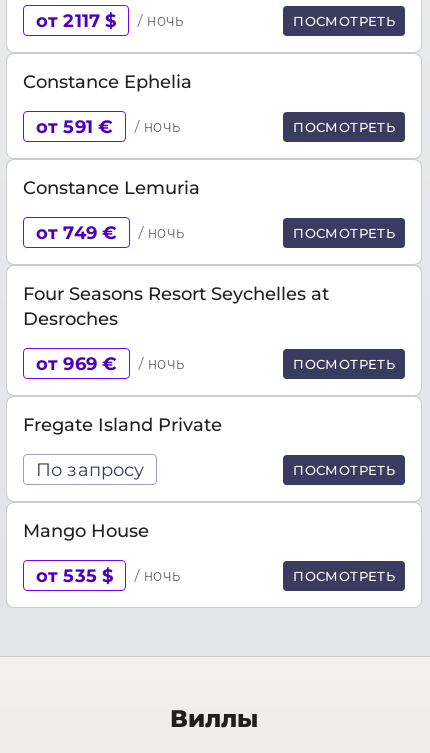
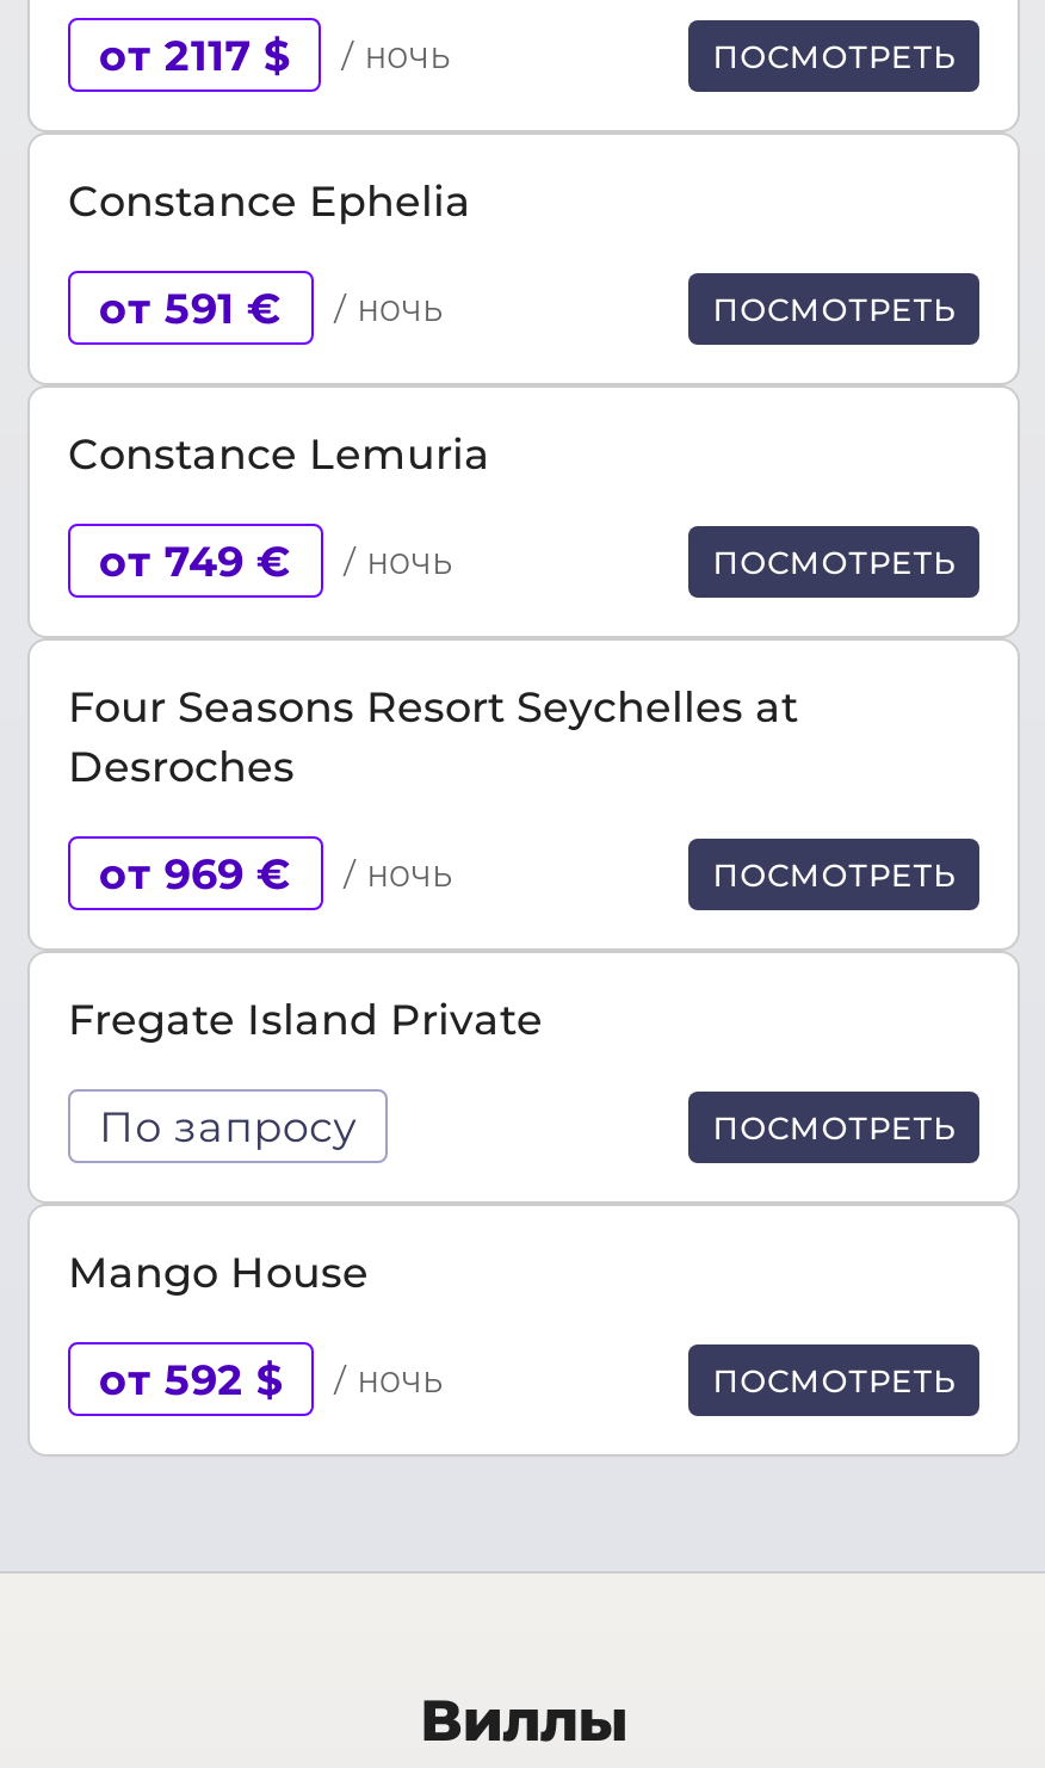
[36,565,181,586] от 535 $ / ночь -> [99,1354,445,1404] от 592 $ / ночь

